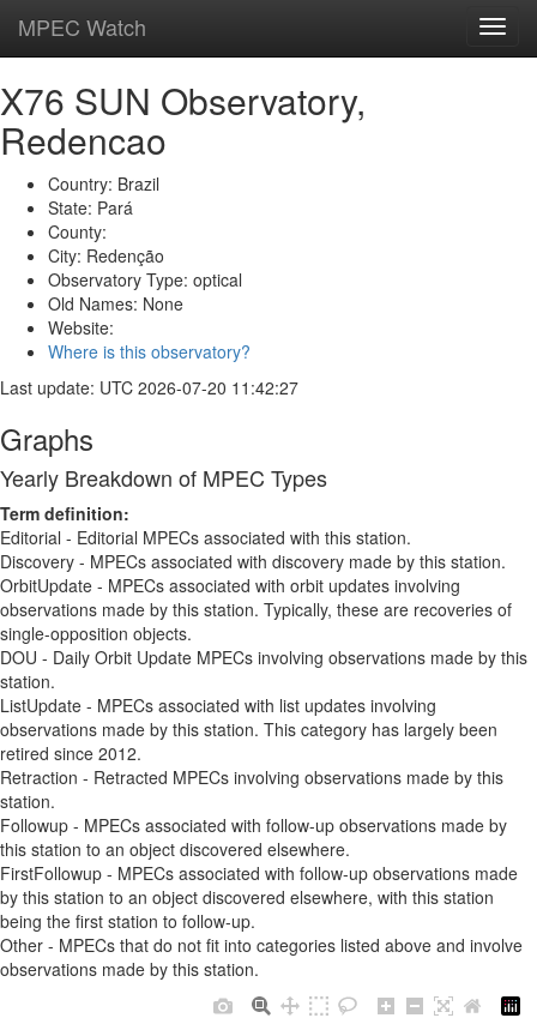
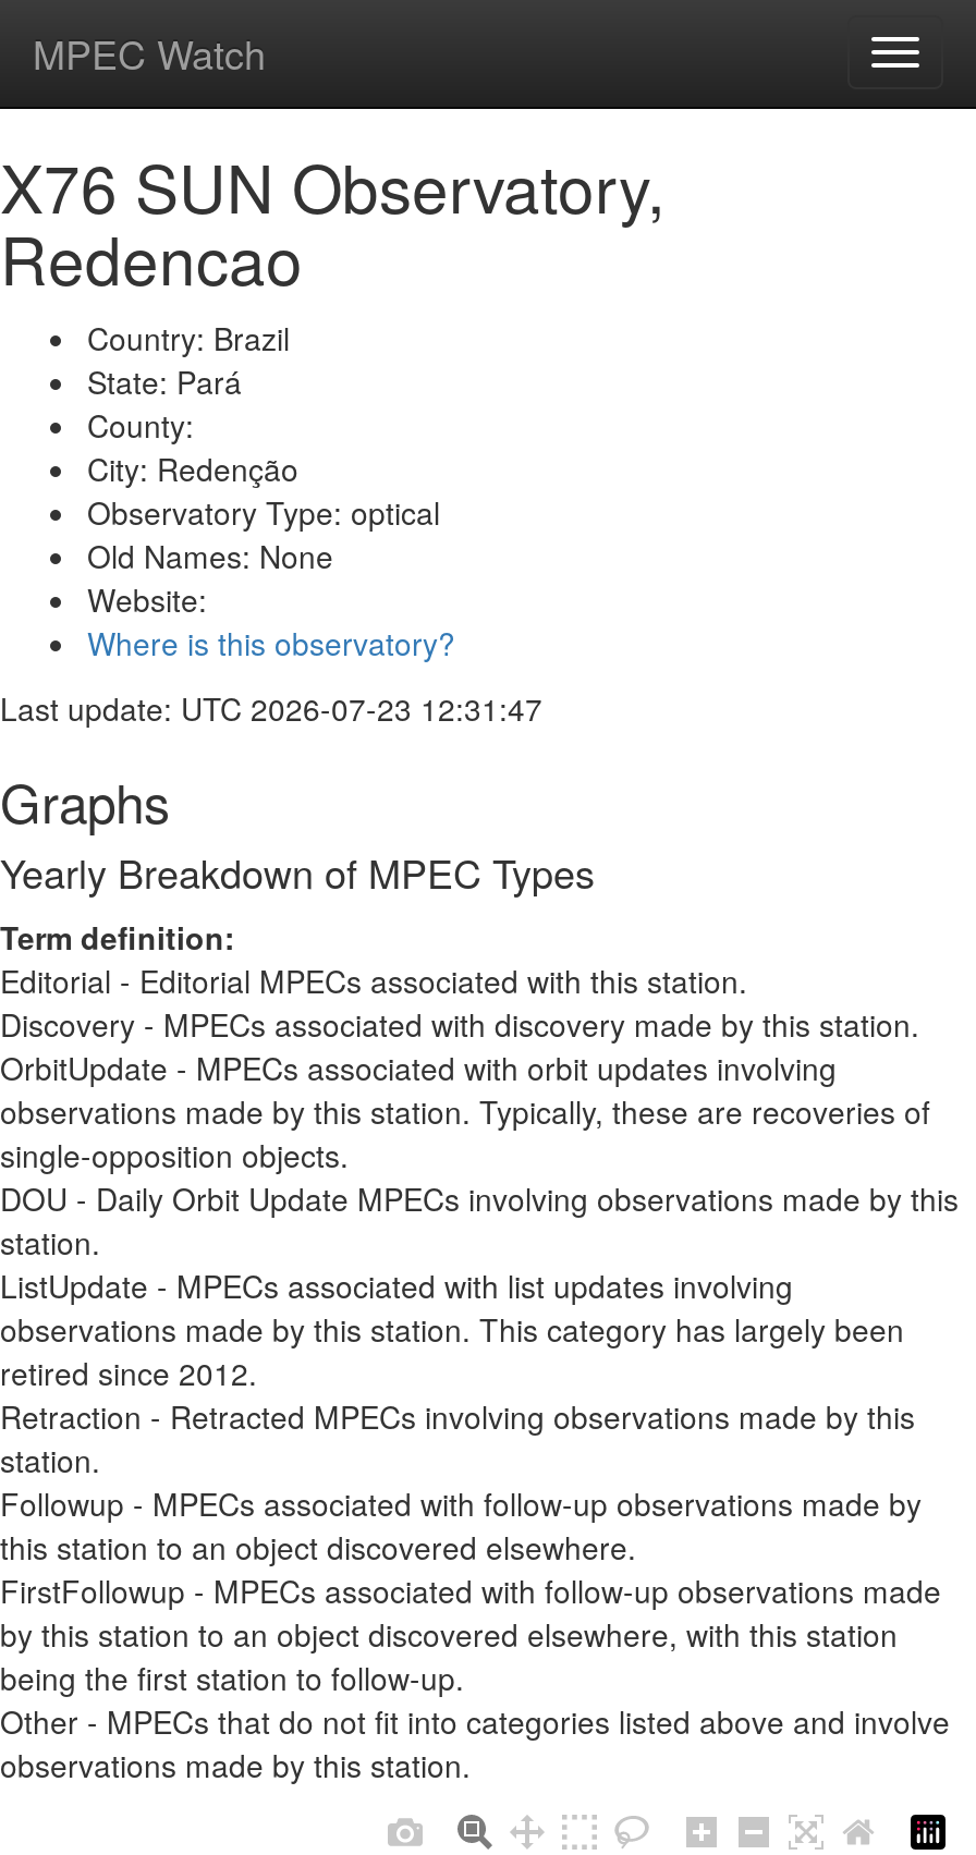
[0,375,298,399] Last update: UTC 2026-07-20 11:42:27 -> [0,686,542,730] Last update: UTC 2026-07-23 12:31:47

